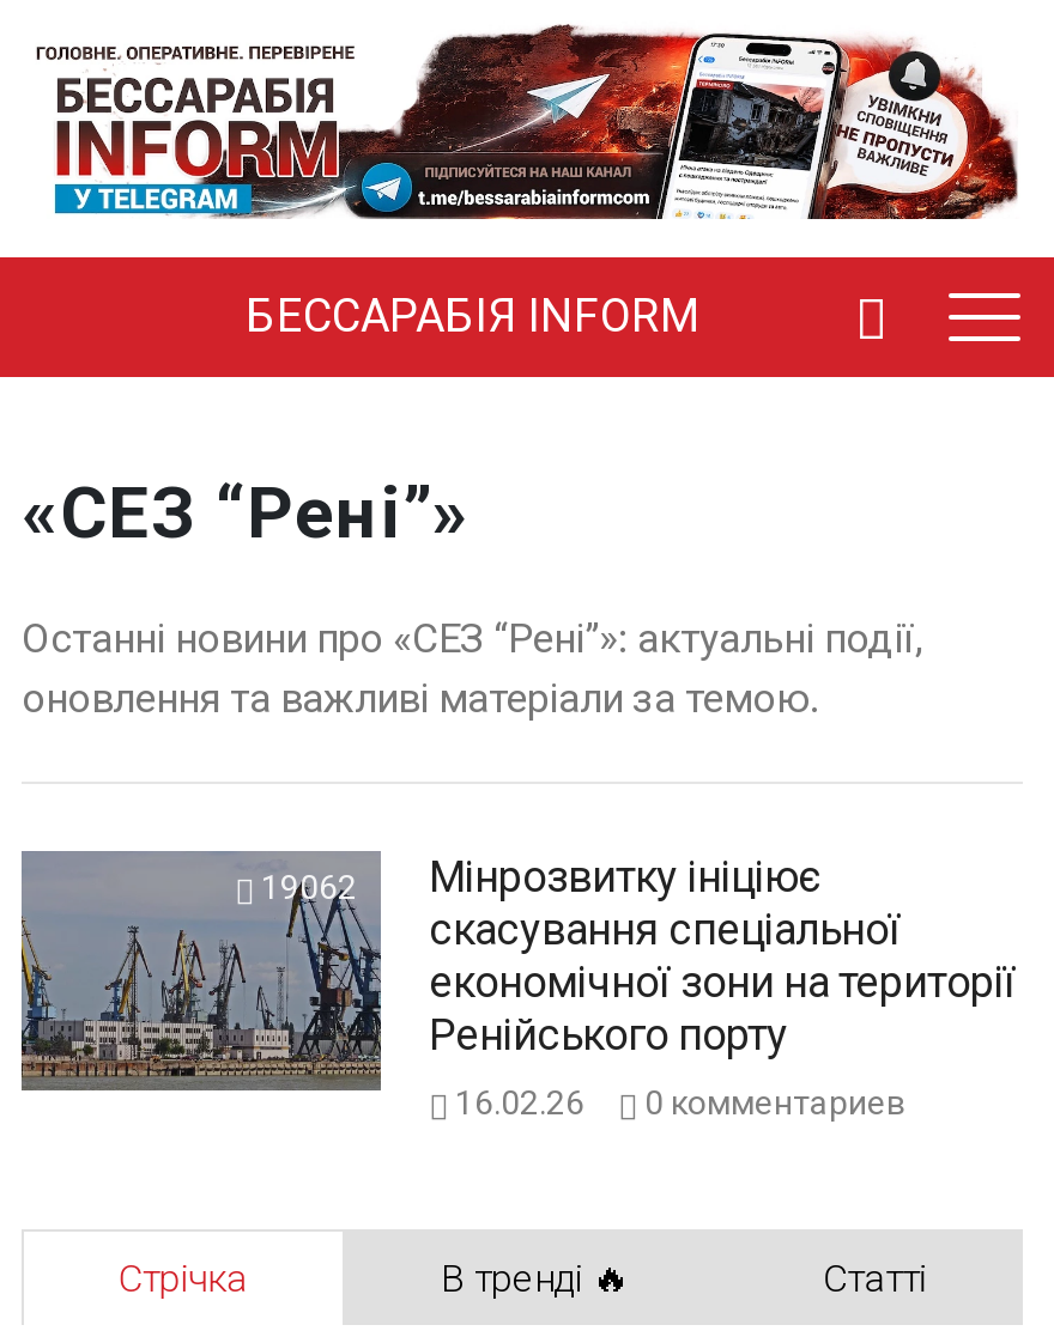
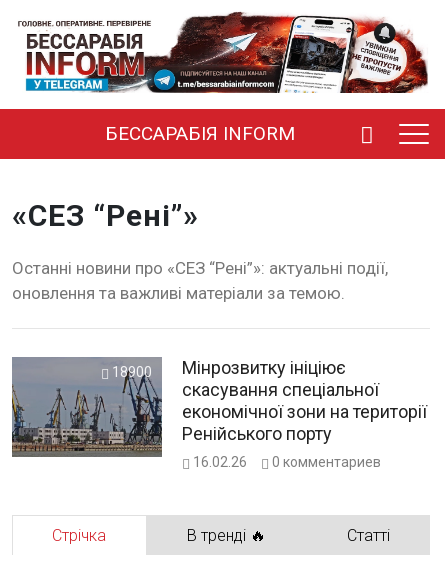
[254,851,822,906] 19062 Мінрозвитку ініціює -> [109,357,346,380] 18900 Мінрозвитку ініціює

